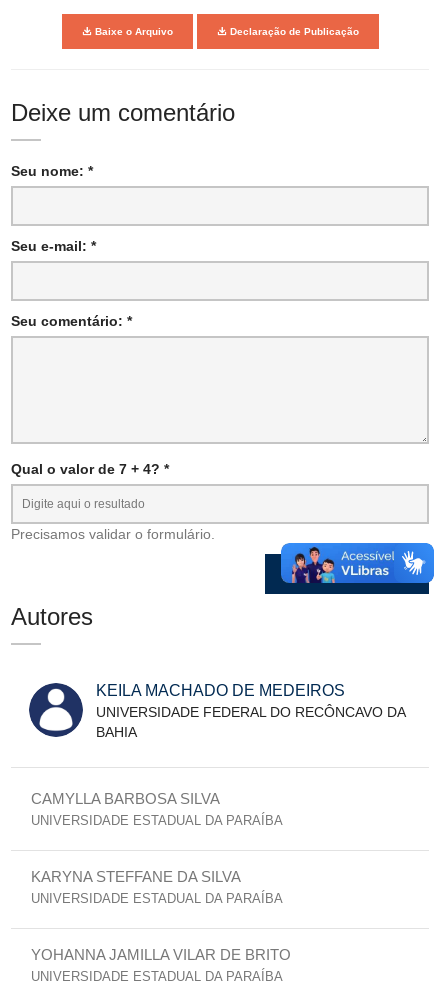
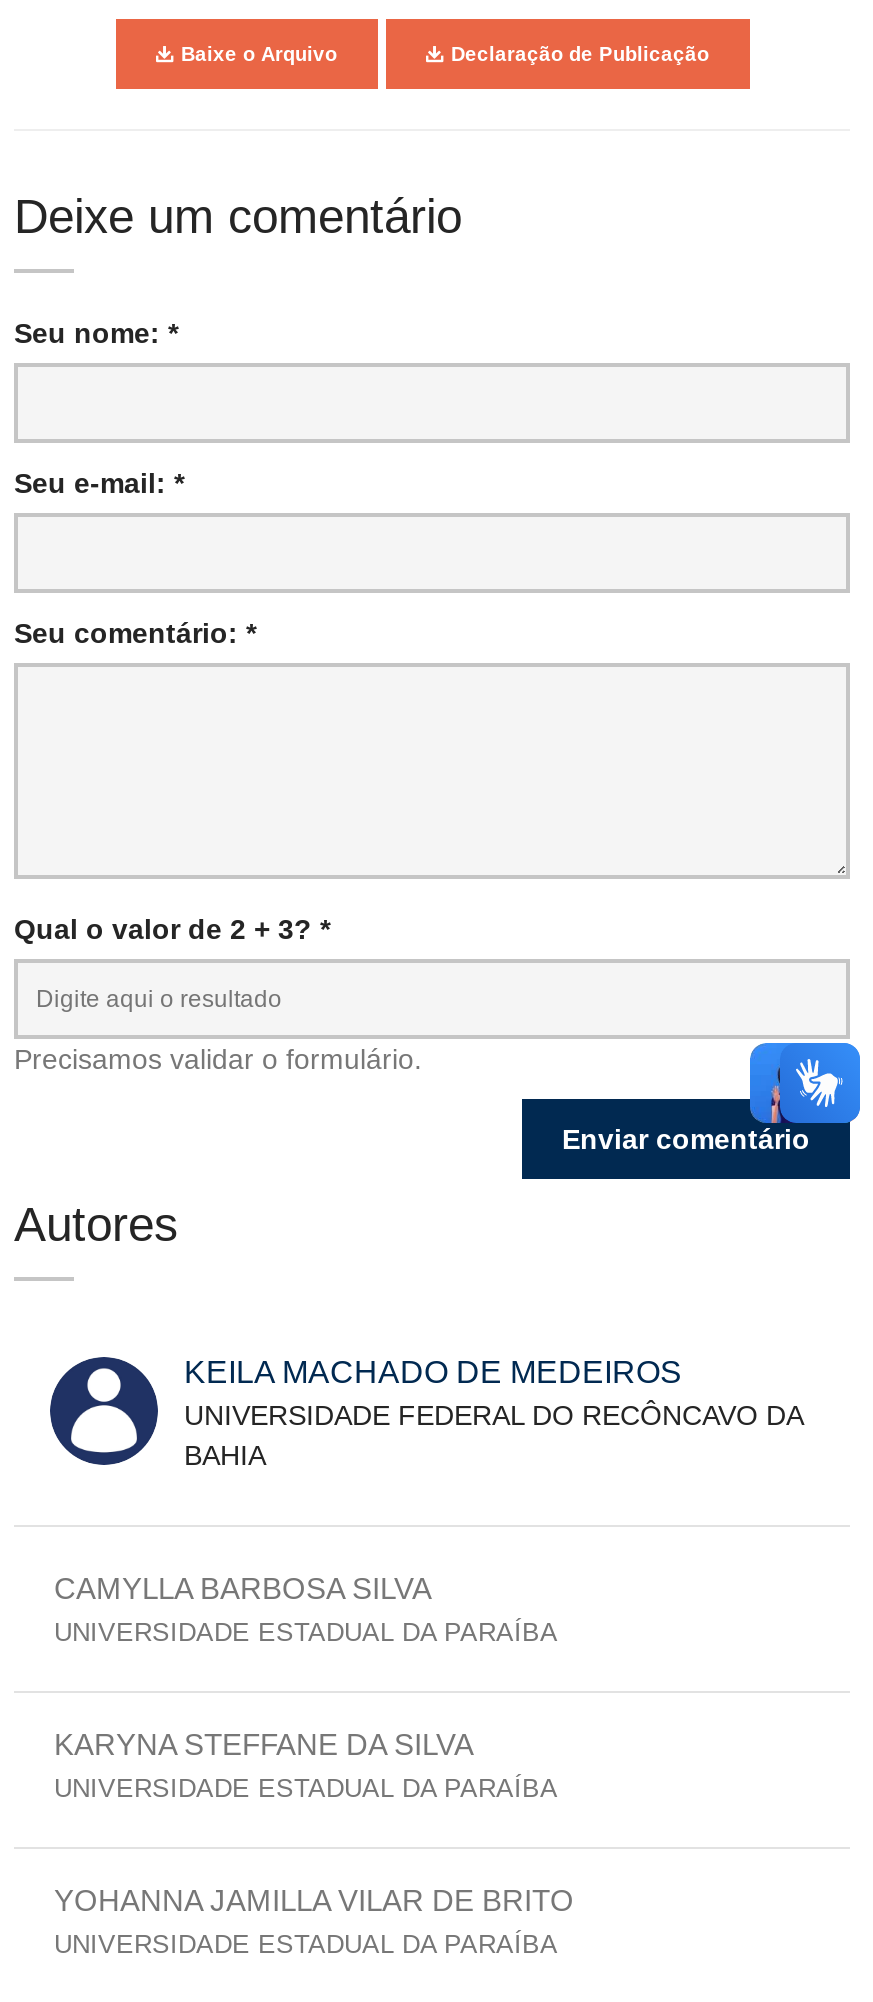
[11,461,169,477] Qual o valor de 7 + 4? * -> [14,913,330,945] Qual o valor de 2 + 3? *
[280,525,435,584] [image] -> [554,1041,862,1157] [image]

